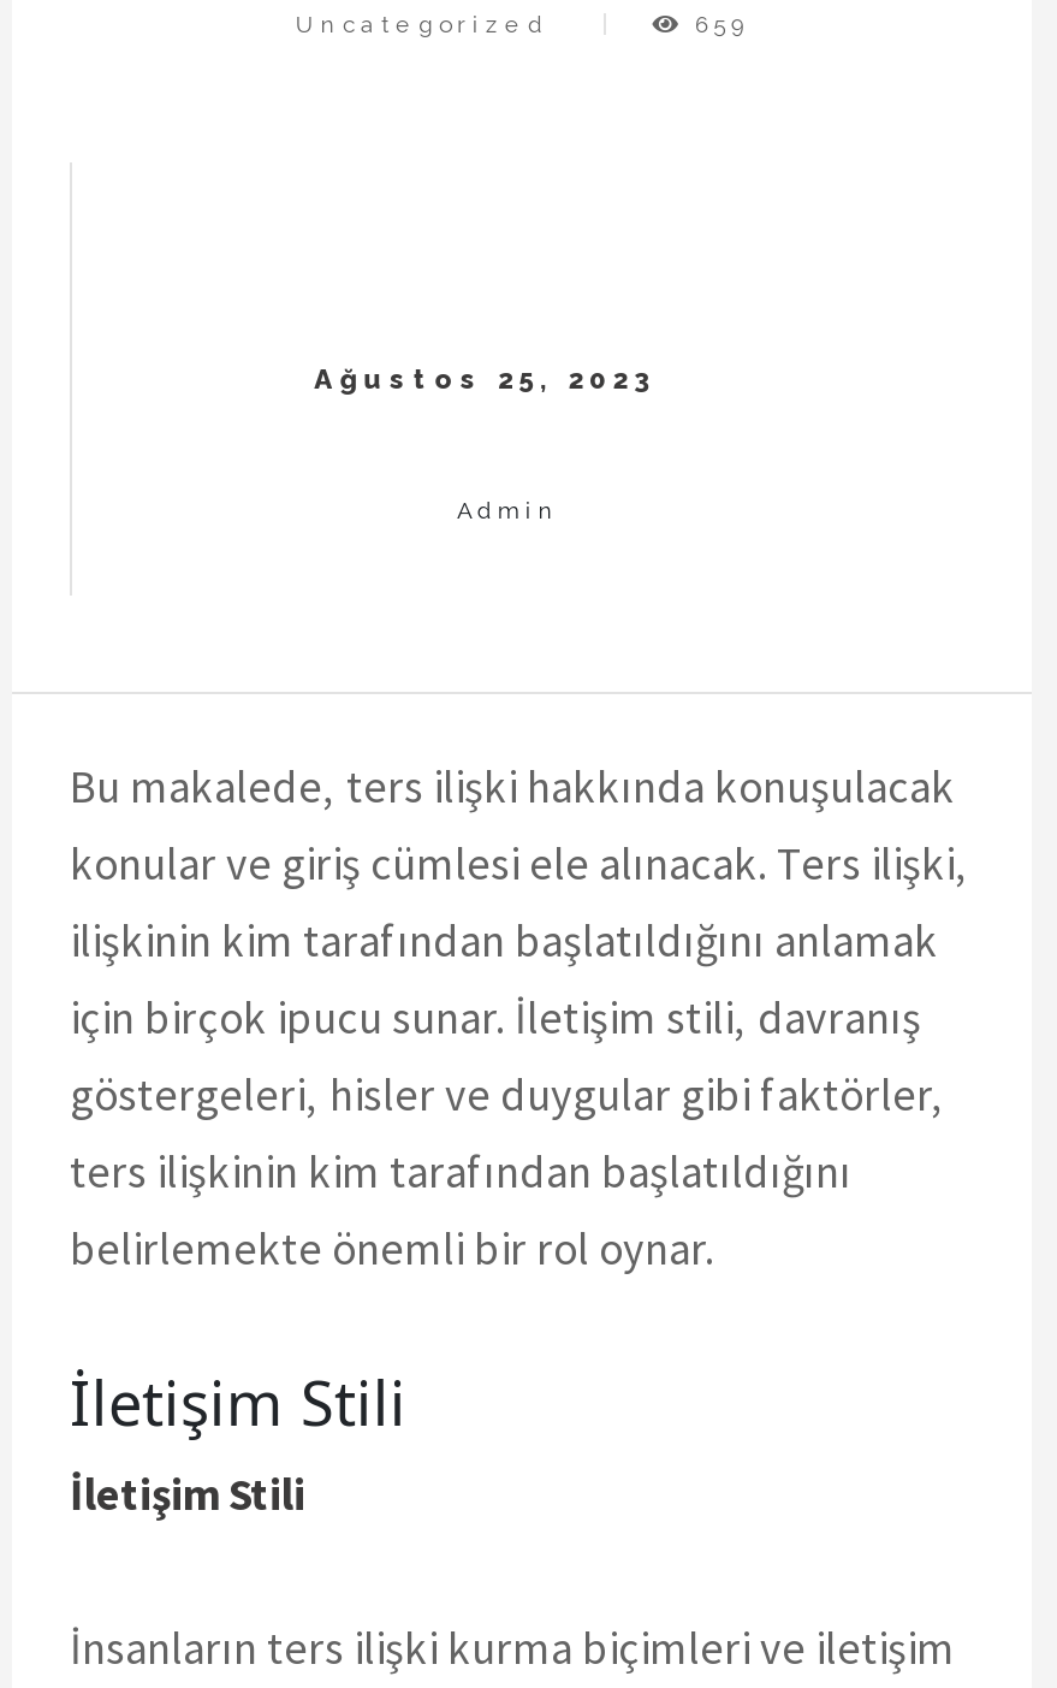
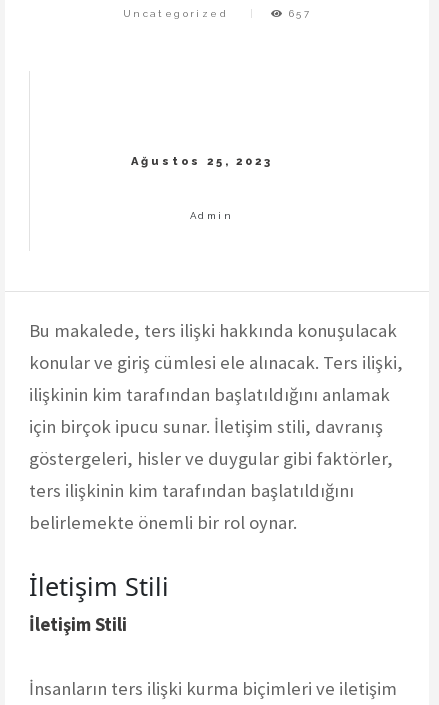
[685,11,749,37] 659 -> [285,8,311,19] 657

